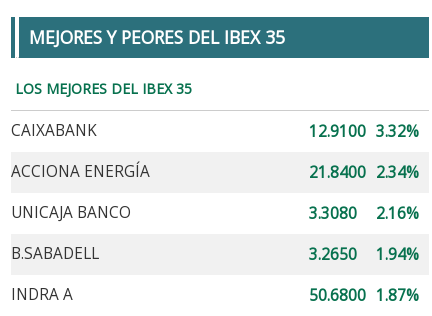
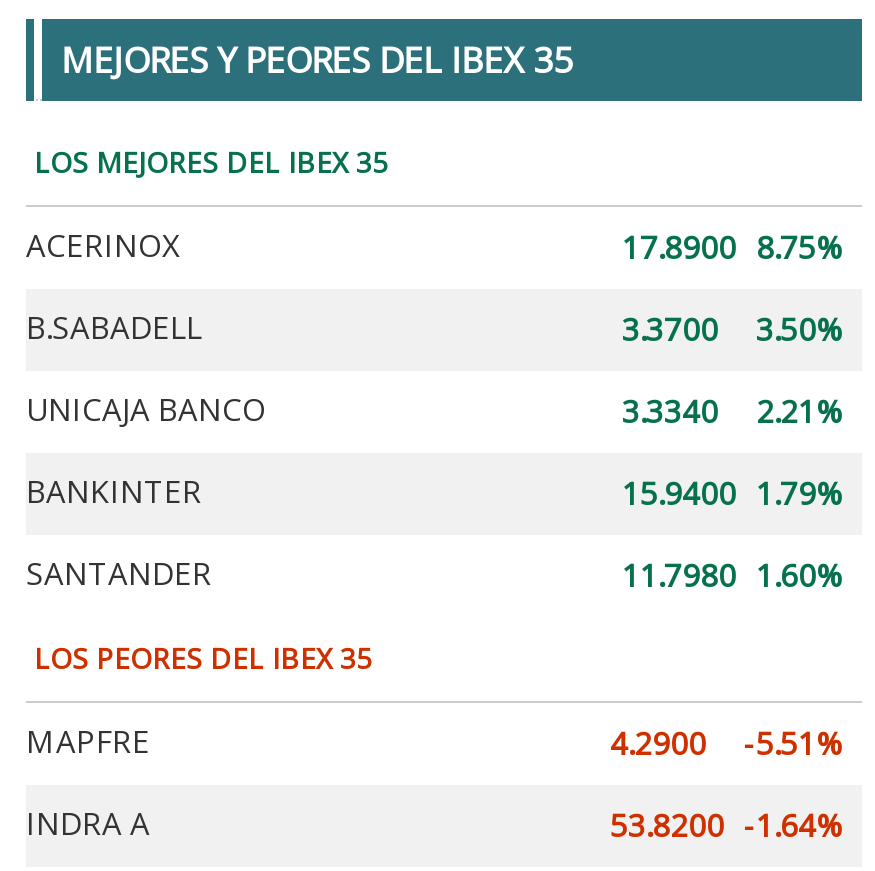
[11,120,419,141] CAIXABANK | 12.9100 3.32% -> [26,225,842,268] ACERINOX | 17.8900 8.75%
[11,161,419,182] ACCIONA ENERGÍA | 21.8400 2.34% -> [26,307,842,350] B.SABADELL | 3.3700 | 3.50%
[11,202,419,264] 3.3080 | 2.16% | B.SABADELL | 3.2650 | 1.94% -> [26,390,842,764] 3.3340 | 2.21% | BANKINTER | 15.9400 1.79% | SANTANDER | 11.7980 1.60% | LOS PEORES DEL IBEX 35 | MAPFRE | 4.2900 | -5.51%
[309,284,419,305] 50.6800 1.87% -> [610,804,842,846] 53.8200 -1.64%

